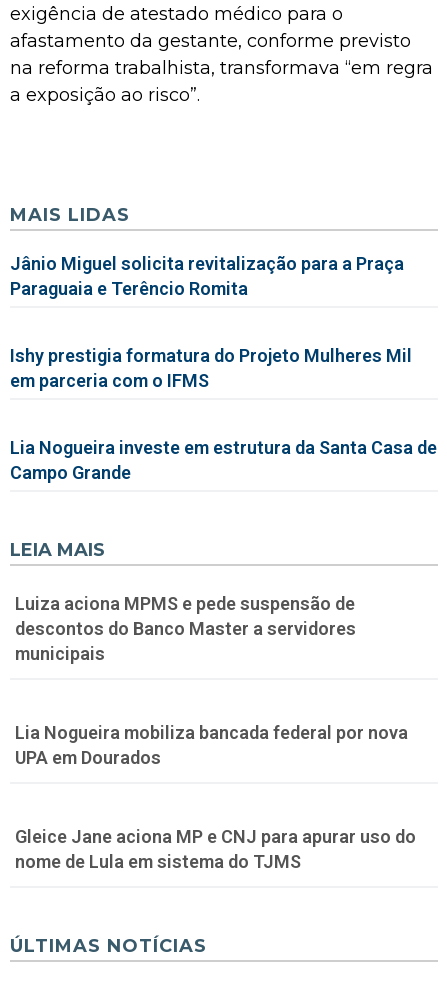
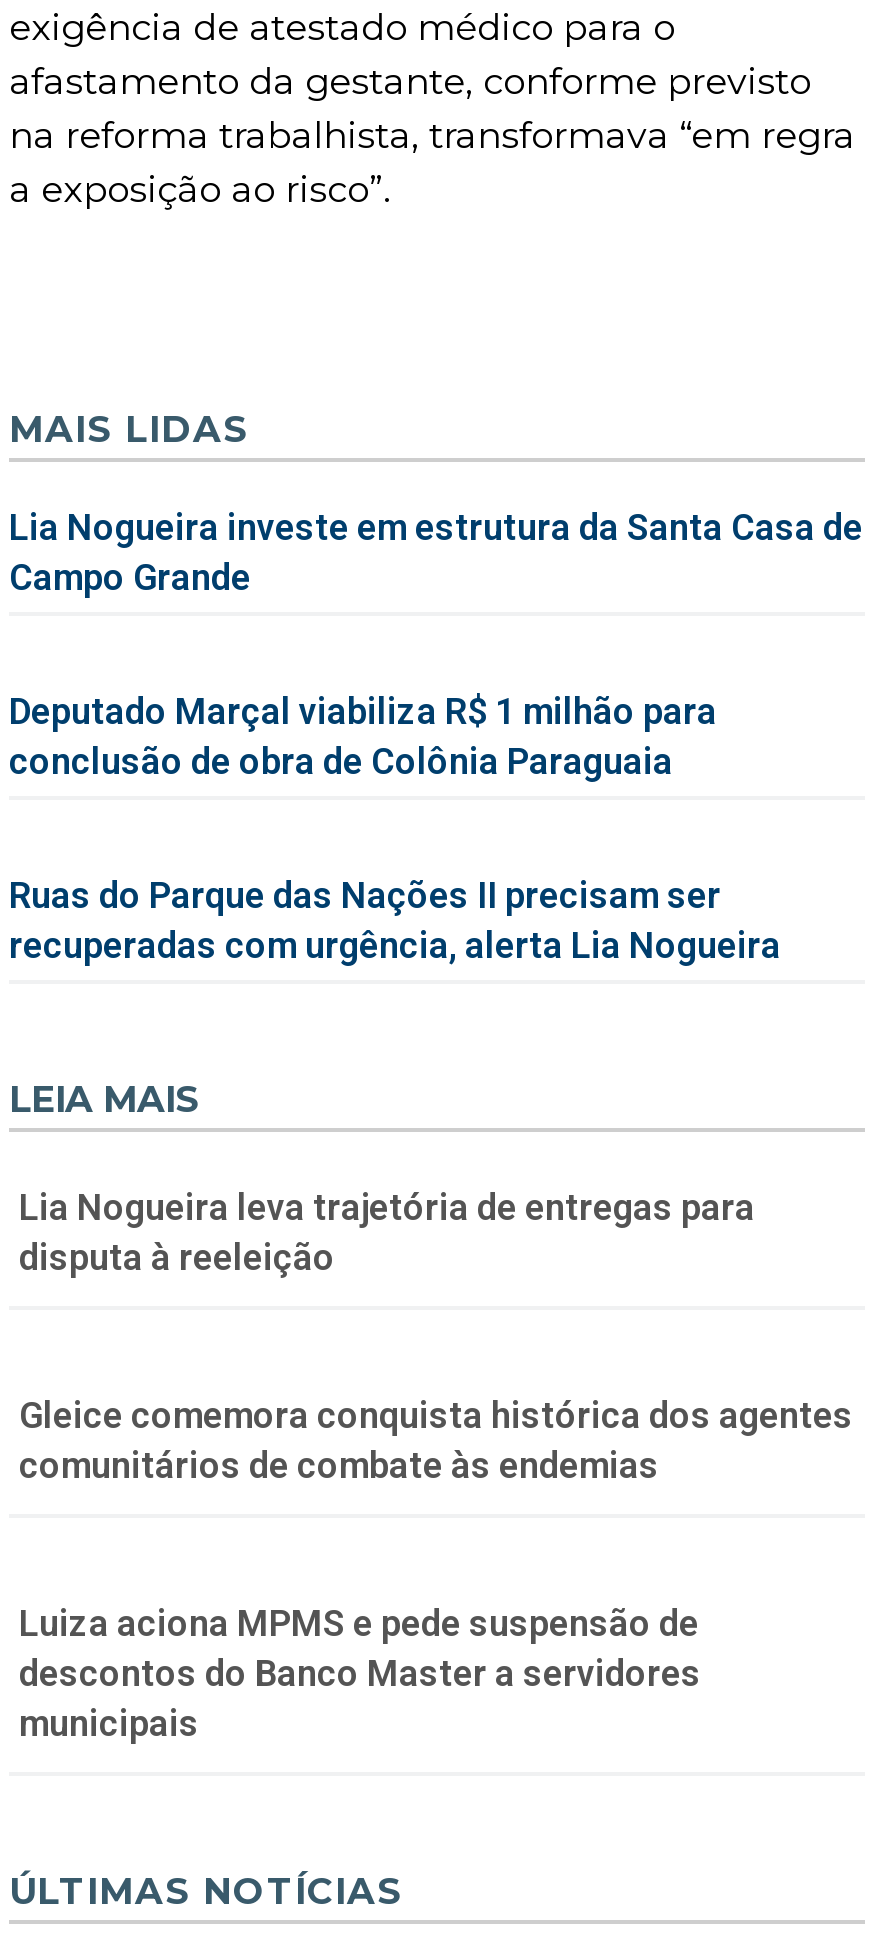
[10,252,412,390] Jânio Miguel solicita revitalização para a Praça | Paraguaia e Terêncio Romita | Ishy prestigia formatura do Projeto Mulheres Mil | em parceria com o IFMS -> none
moved [10,436,437,482] -> [9,505,863,597]: Lia Nogueira investe em estrutura da Santa Casa de | Campo Grande
none -> [9,689,781,965] Deputado Marçal viabiliza R$ 1 milhão para | conclusão de obra de Colônia Paraguaia | Ruas do Parque das Nações II precisam ser | recuperadas com urgência, alerta Lia Nogueira
none -> [19,1185,755,1277] Lia Nogueira leva trajetória de entregas para | disputa à reeleição
none -> [19,1393,853,1485] Gleice comemora conquista histórica dos agentes | comunitários de combate às endemias
moved [15,592,356,663] -> [19,1601,701,1743]: Luiza aciona MPMS e pede suspensão de | descontos do Banco Master a servidores | municipais
[15,721,408,767] Lia Nogueira mobiliza bancada federal por nova | UPA em Dourados -> none
[15,825,416,871] Gleice Jane aciona MP e CNJ para apurar uso do | nome de Lula em sistema do TJMS -> none

